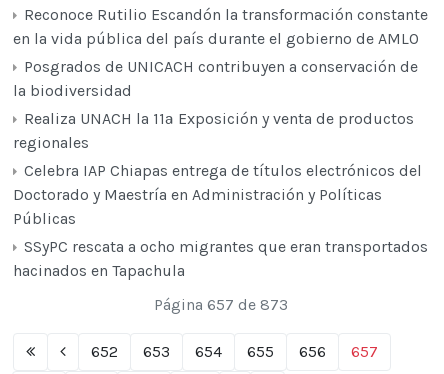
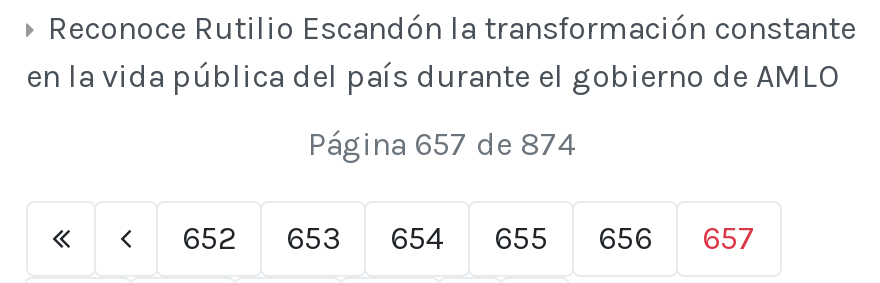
[13,57,428,314] Posgrados de UNICACH contribuyen a conservación de | la biodiversidad | Realiza UNACH la 11ª Exposición y venta de productos | regionales | Celebra IAP Chiapas entrega de títulos electrónicos del | Doctorado y Maestría en Administración y Políticas | Públicas | SSyPC rescata a ocho migrantes que eran transportados | hacinados en Tapachula | Página 657 de 873 -> [308,126,576,164] Página 657 de 874

